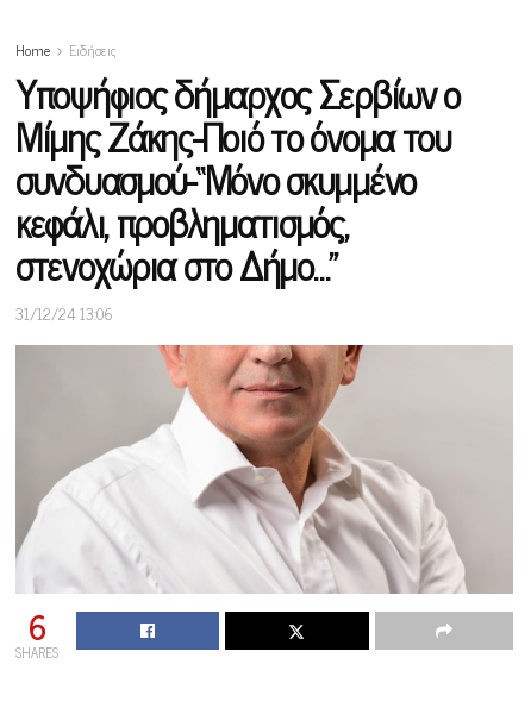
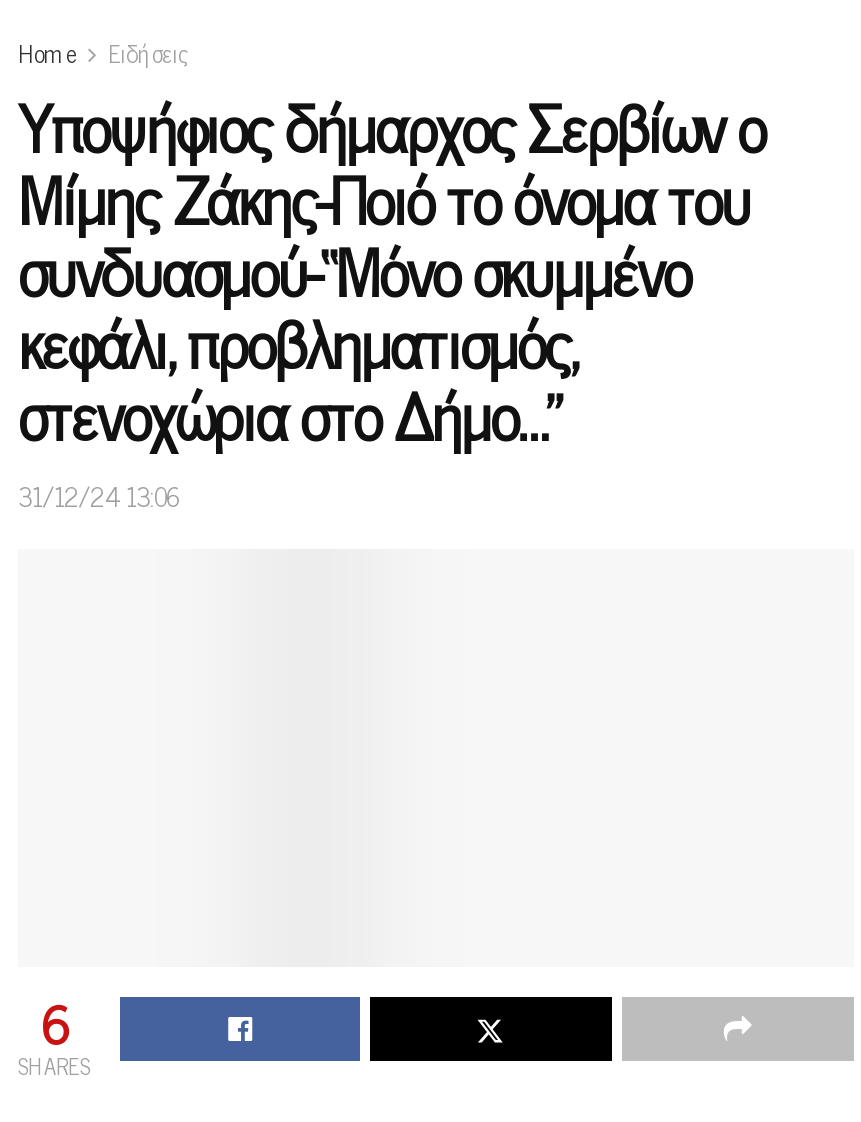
[15,344,513,594] [image] -> none

